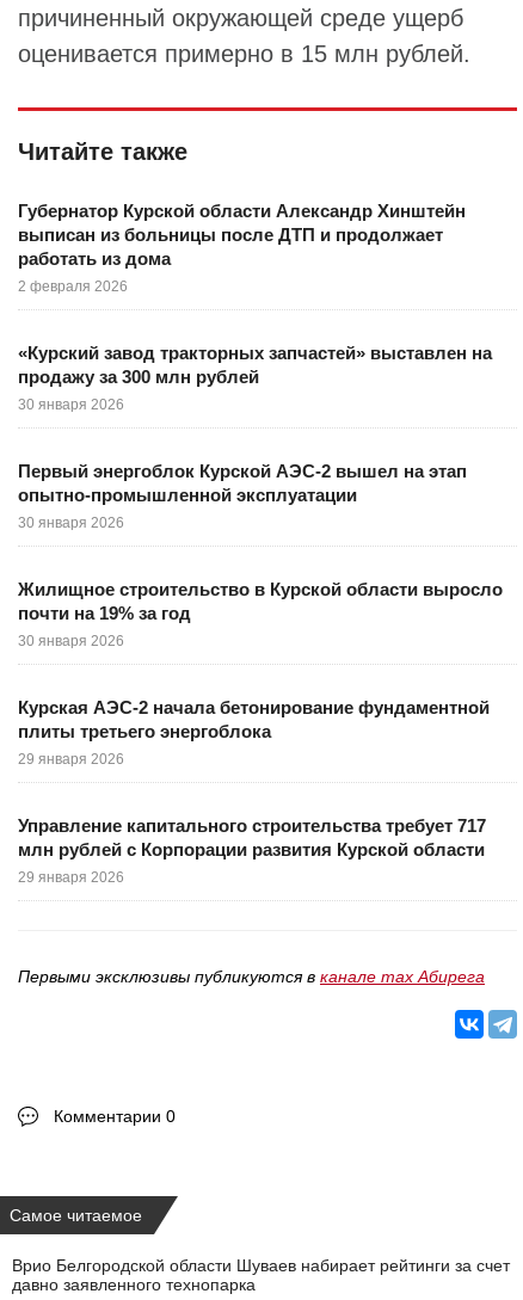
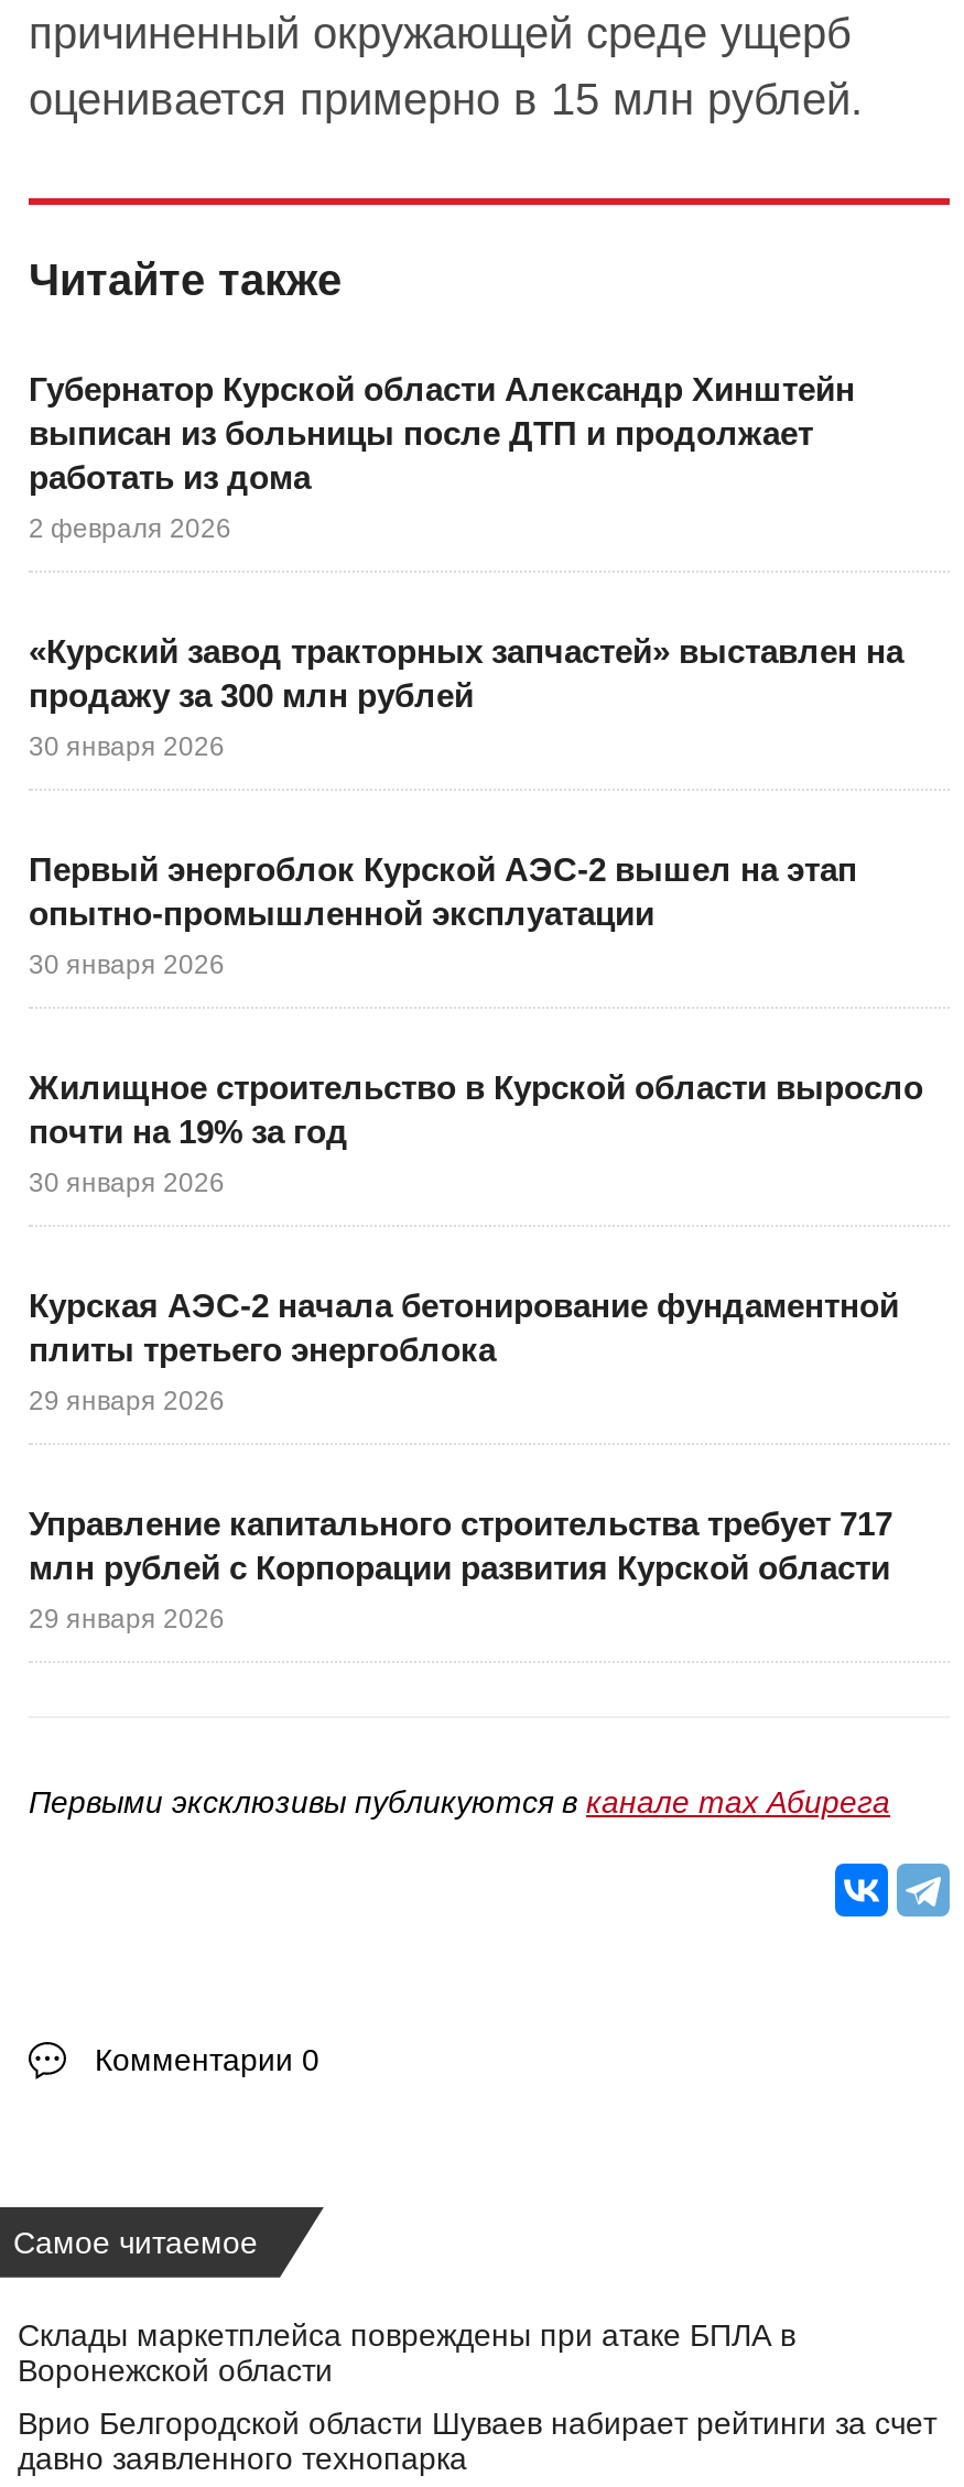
none -> [18,2317,795,2388] Склады маркетплейса повреждены при атаке БПЛА в | Воронежской области

